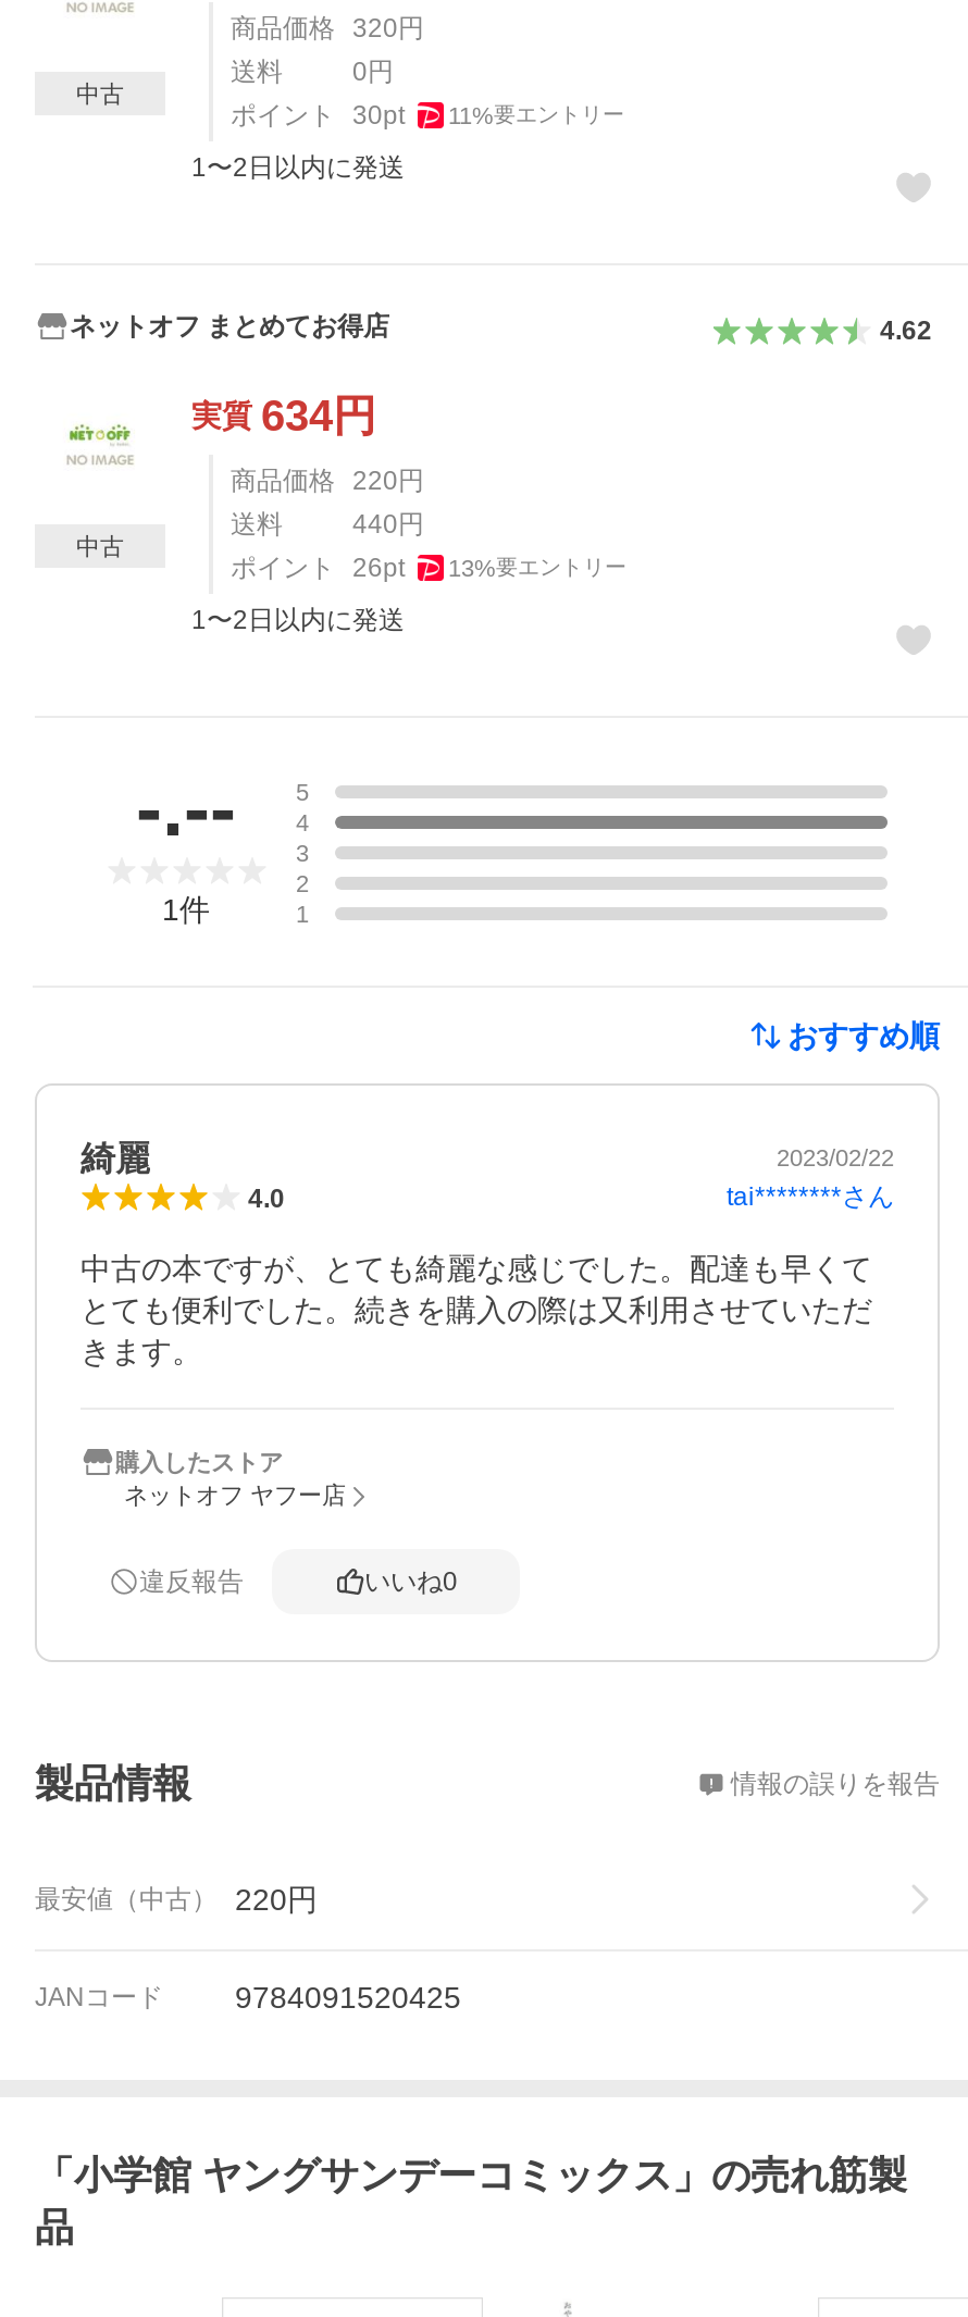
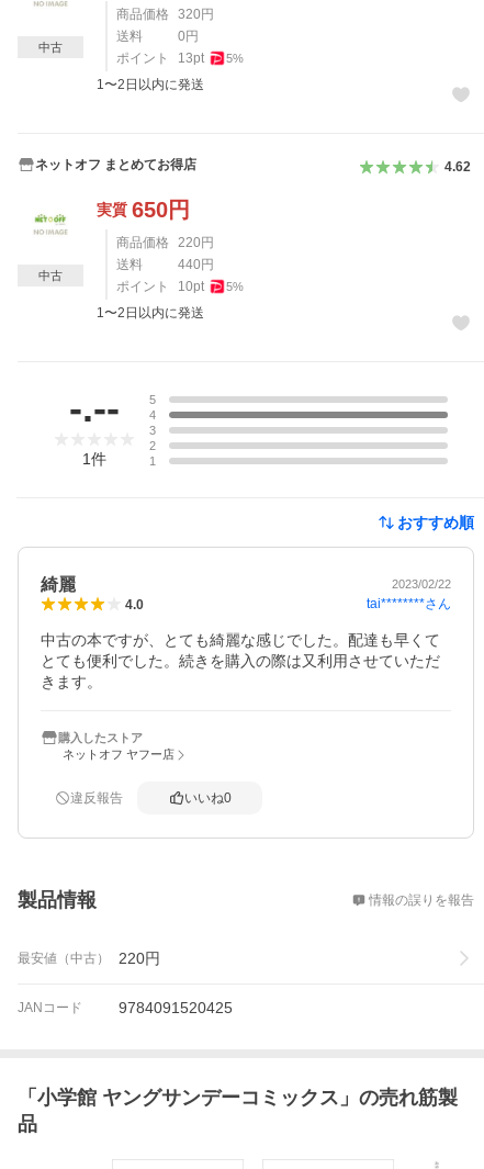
[231,100,624,131] ポイント 30pt | 11%要エントリー -> [116,50,244,66] ポイント 13pt | 5%
[191,392,376,439] 実質634円 -> [97,198,190,222] 実質650円
[231,553,626,583] ポイント 26pt | 13%要エントリー -> [116,279,244,294] ポイント 10pt | 5%

